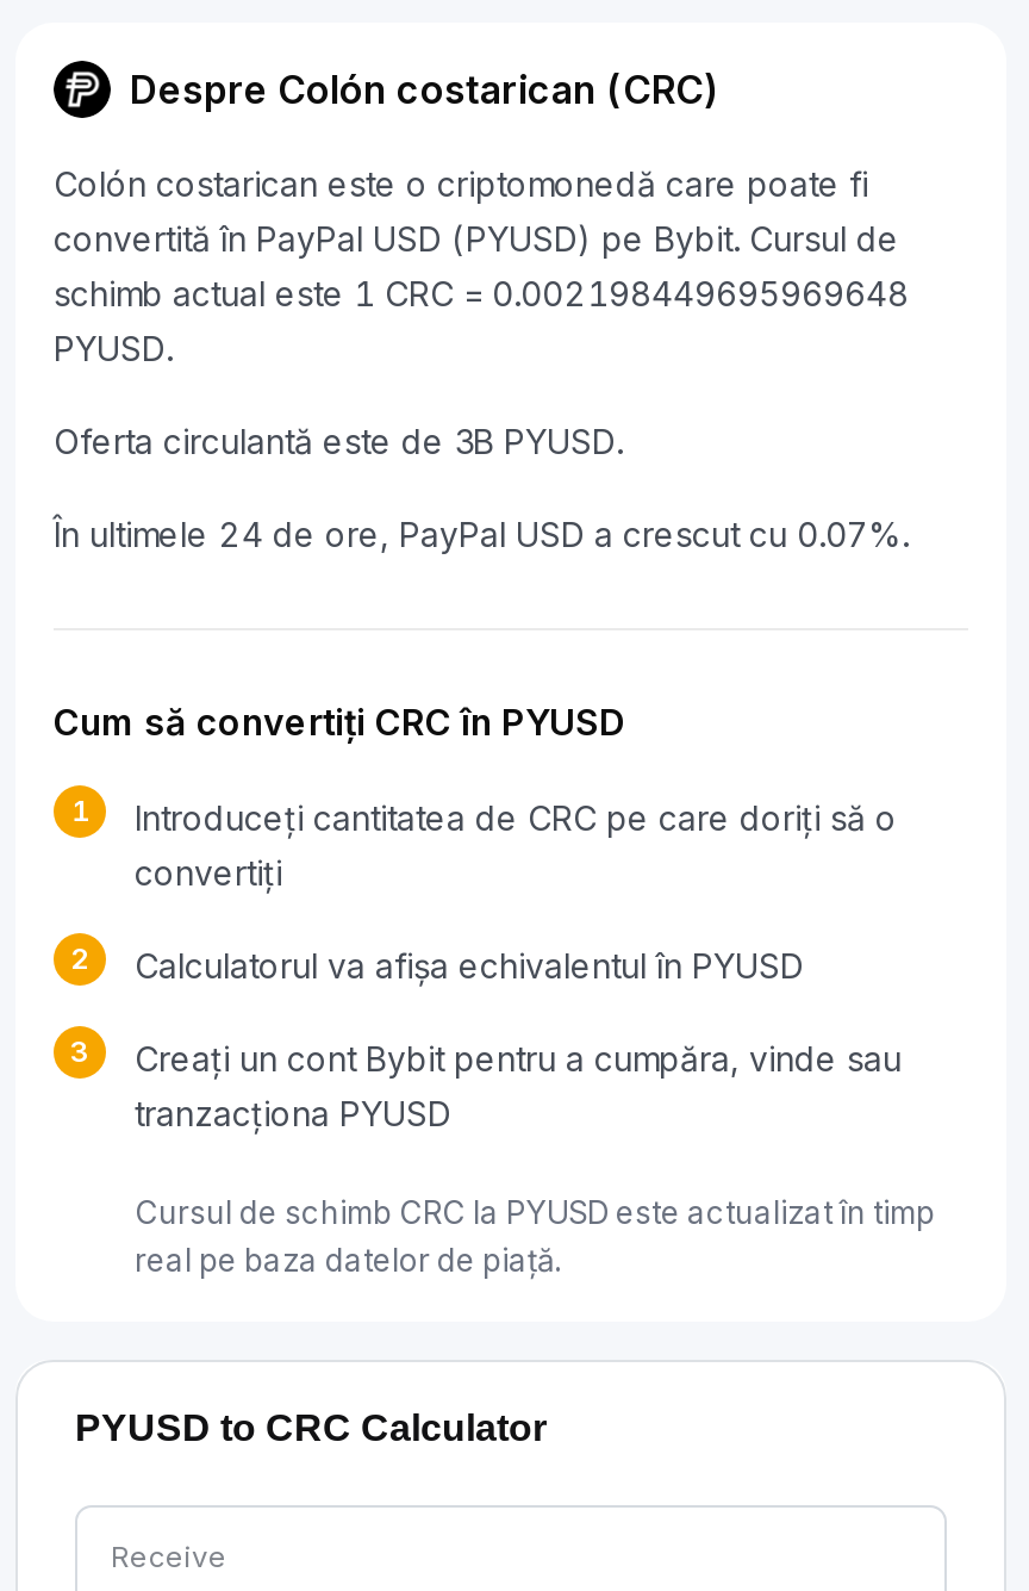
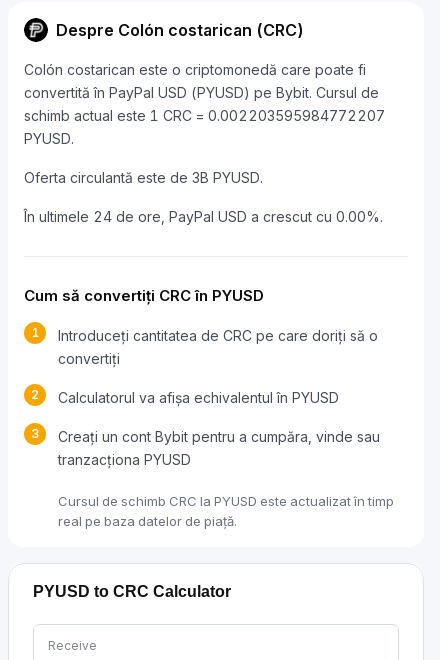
[54,273,909,313] schimb actual este 1 CRC = 0.002198449695969648 -> [24,107,385,124] schimb actual este 1 CRC = 0.002203595984772207
[54,514,909,554] În ultimele 24 de ore, PayPal USD a crescut cu 0.07%. -> [24,208,383,225] În ultimele 24 de ore, PayPal USD a crescut cu 0.00%.

